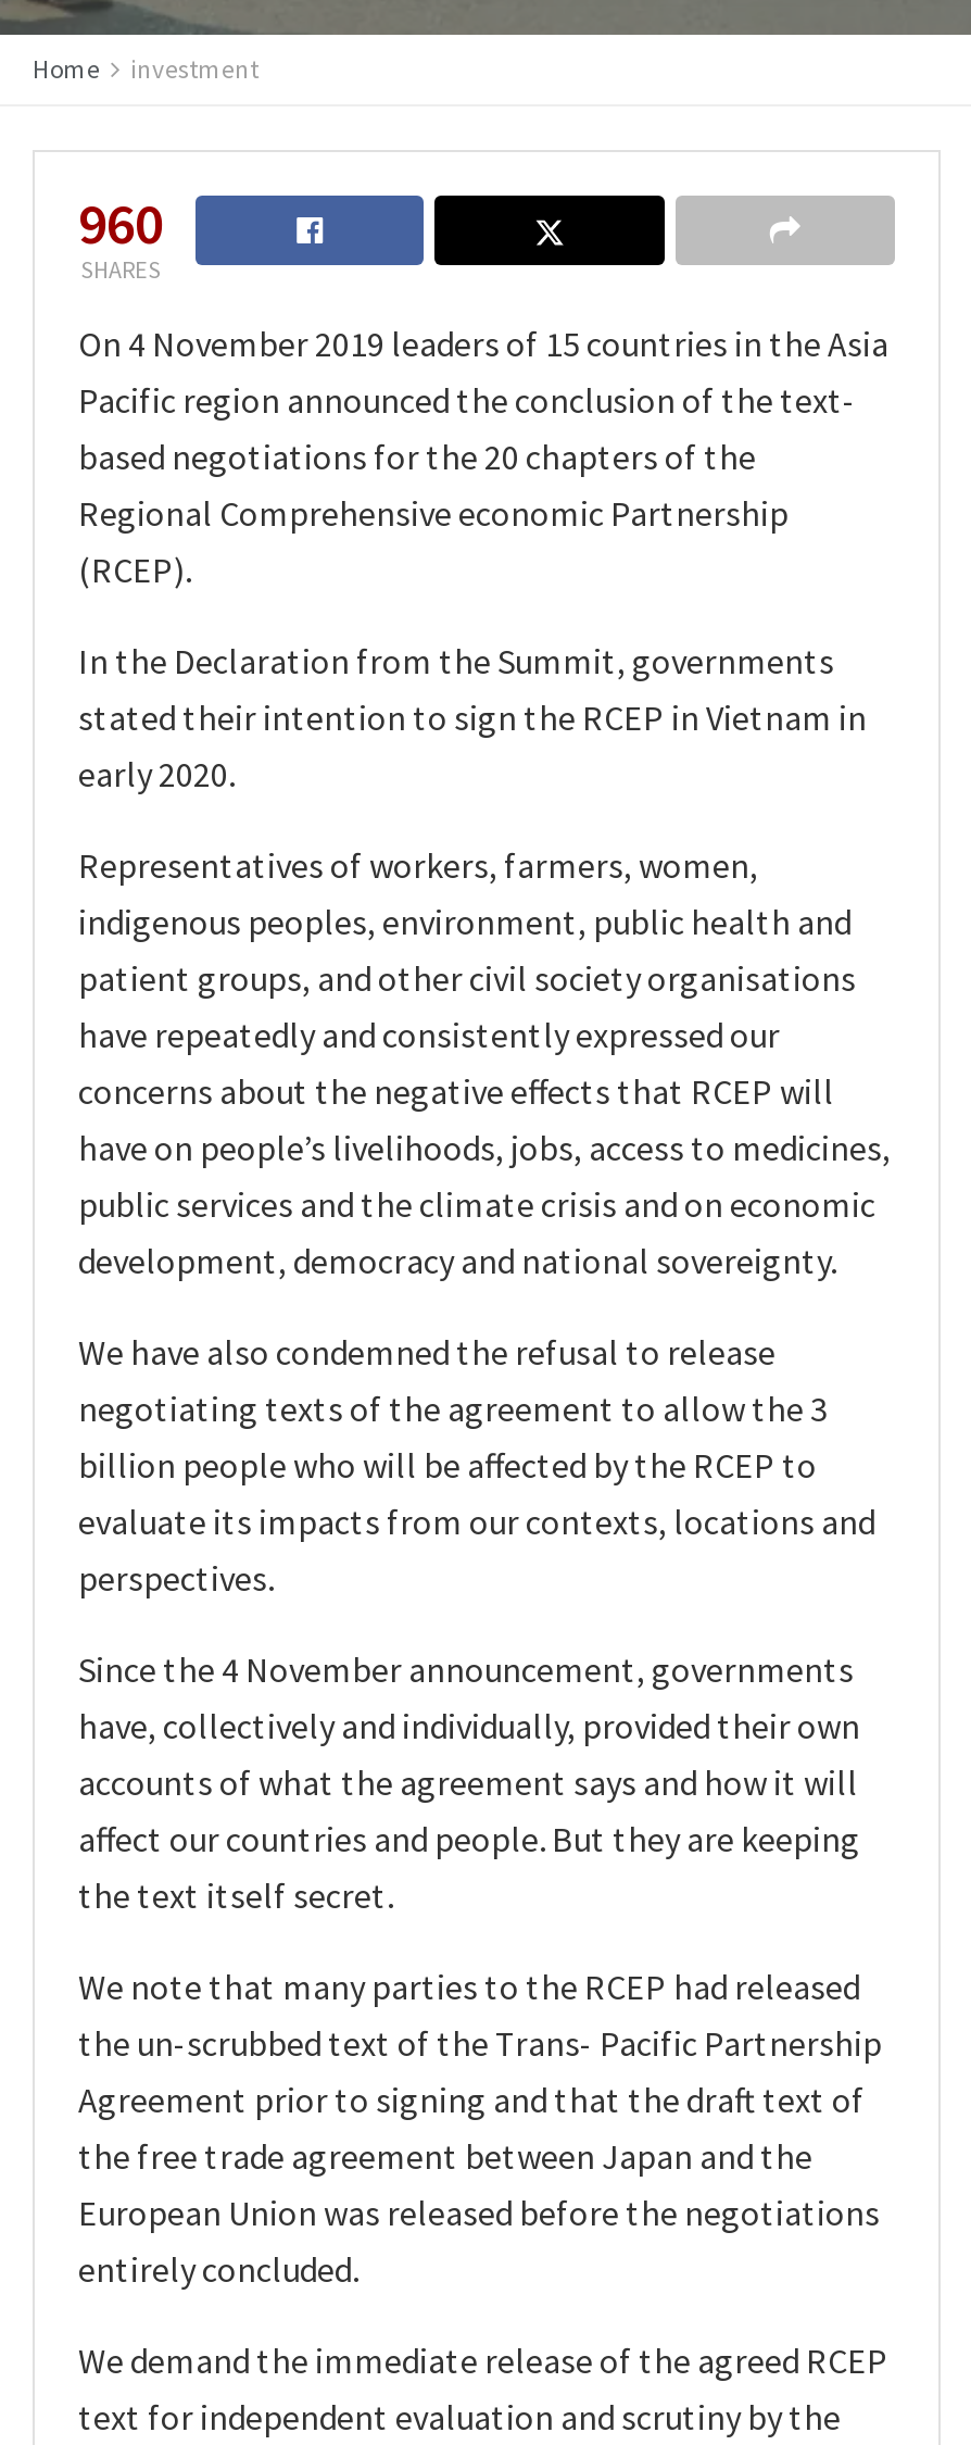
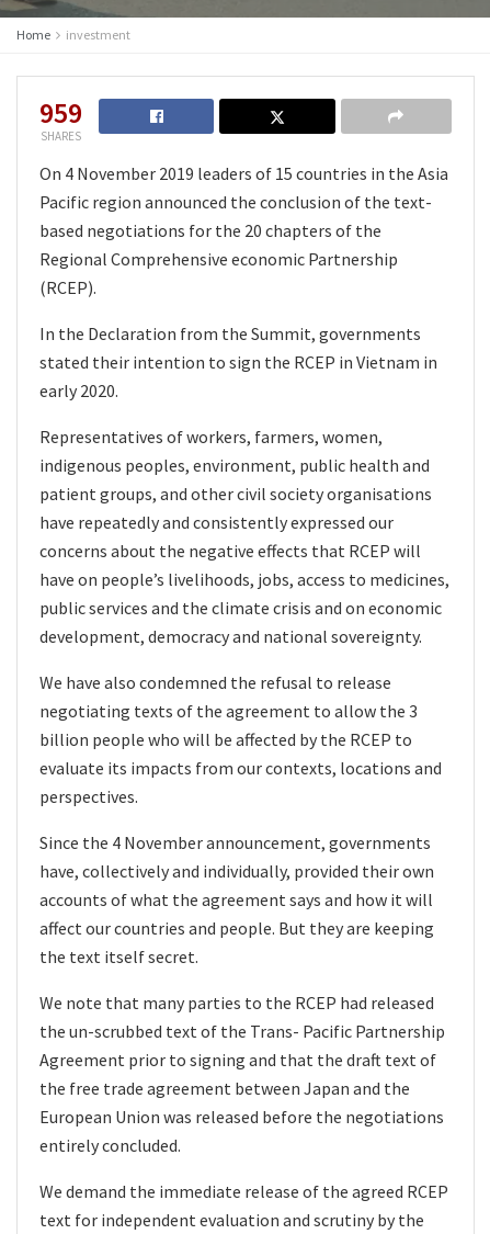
[78,187,163,259] 960 -> [39,94,82,131] 959

